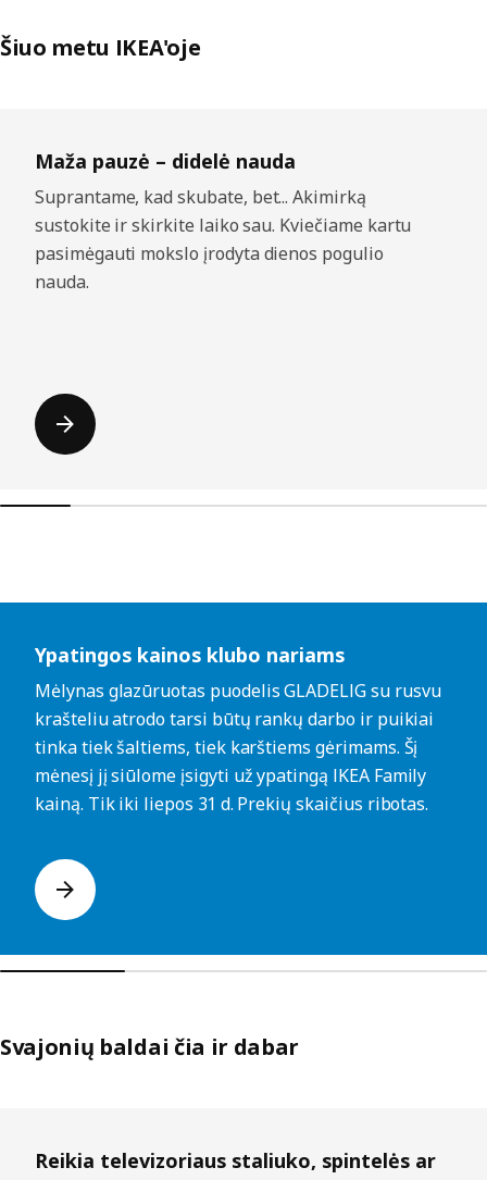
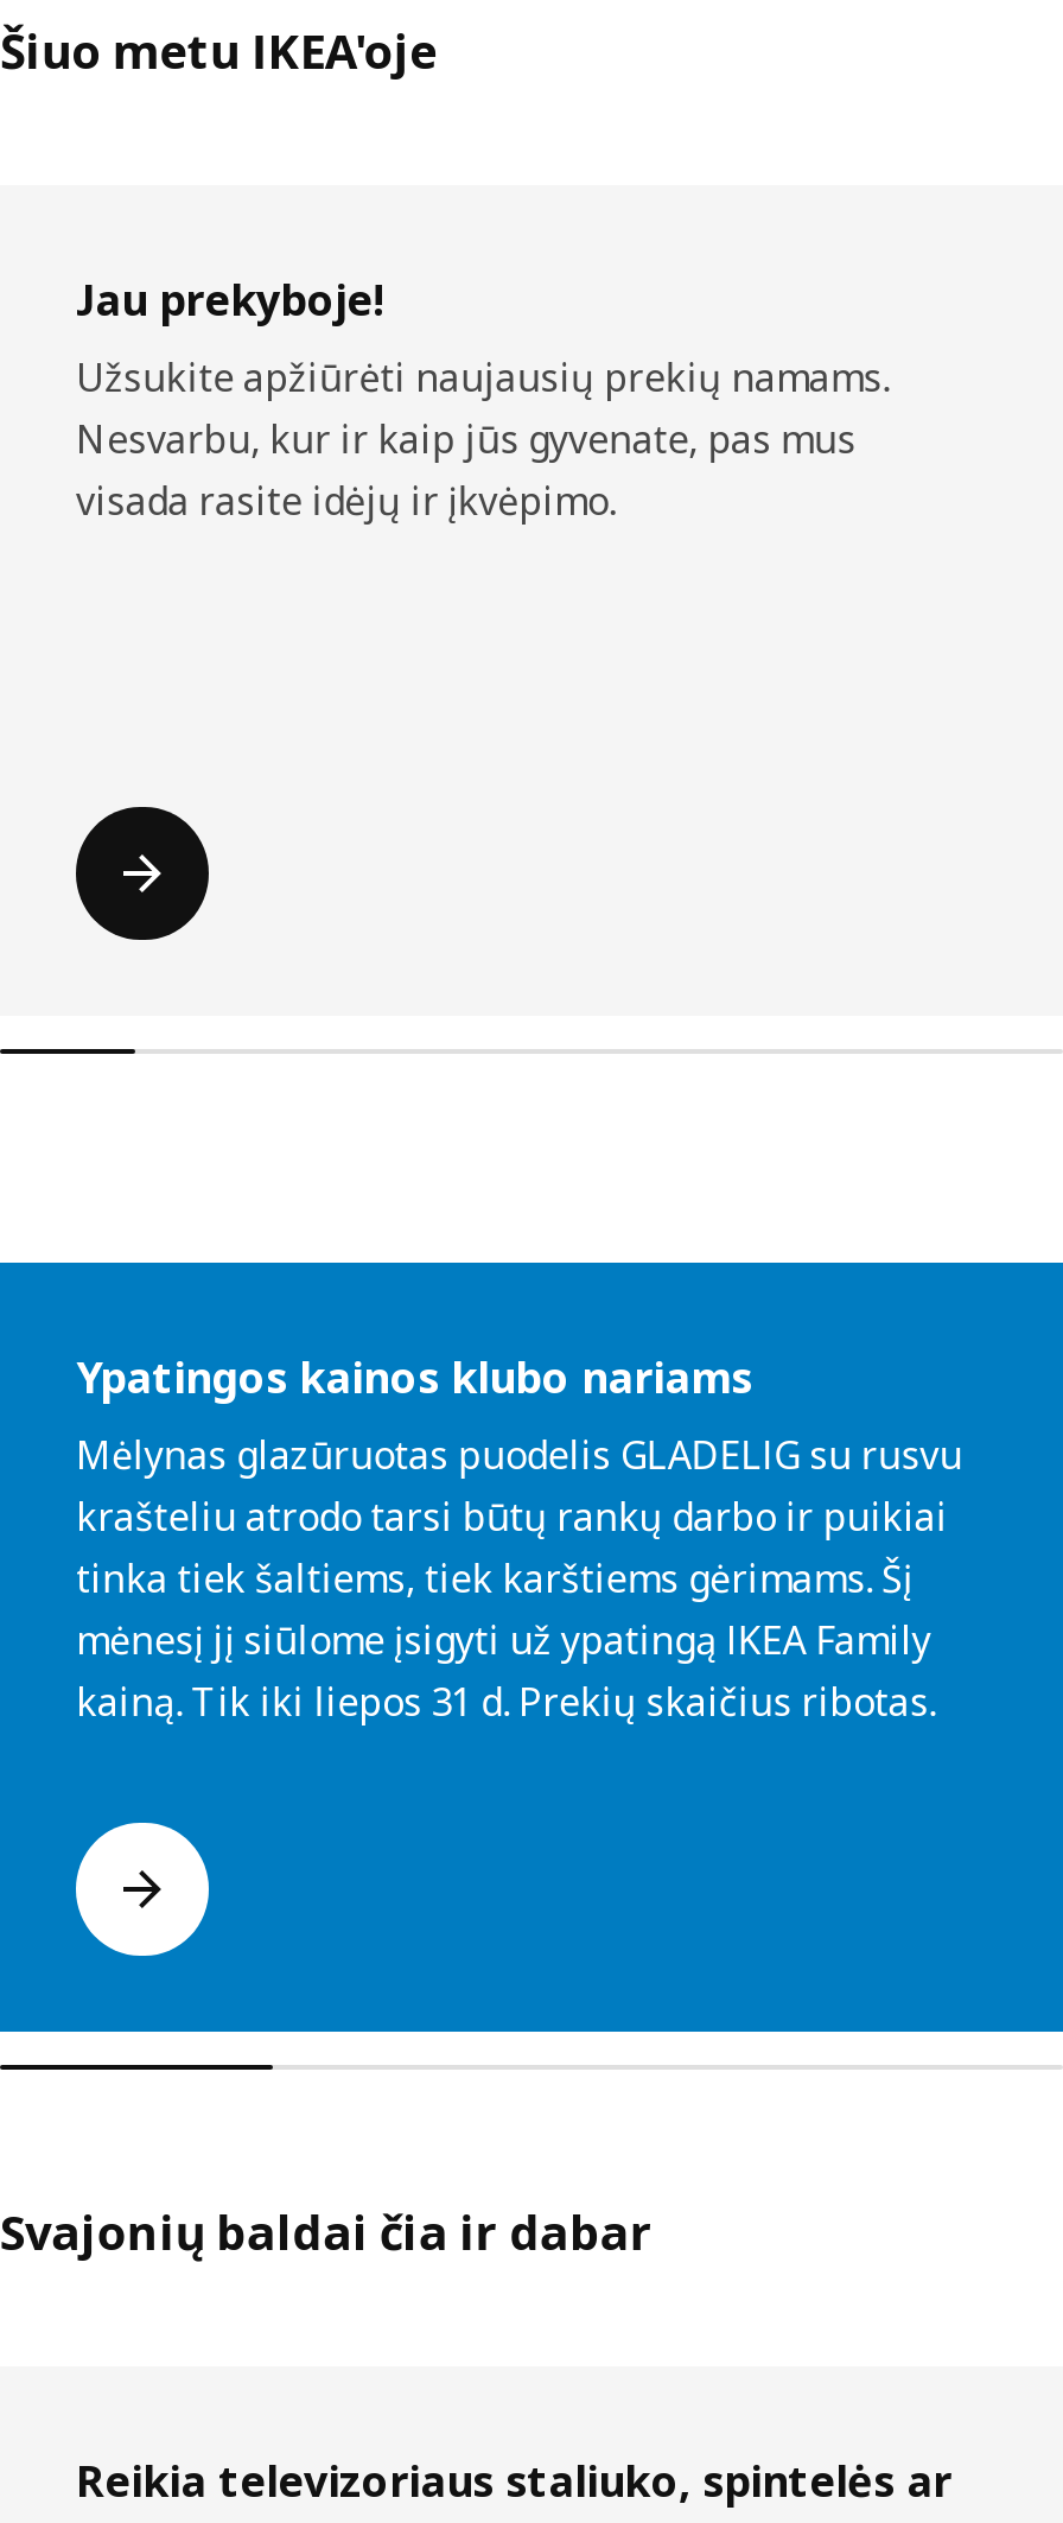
[35,148,411,294] Maža pauzė – didelė nauda | Suprantame, kad skubate, bet... Akimirką | sustokite ir skirkite laiko sau. Kviečiame kartu | pasimėgauti mokslo įrodyta dienos pogulio | nauda. -> [76,270,889,527] Jau prekyboje! | Užsukite apžiūrėti naujausių prekių namams. | Nesvarbu, kur ir kaip jūs gyvenate, pas mus | visada rasite idėjų ir įkvėpimo.

